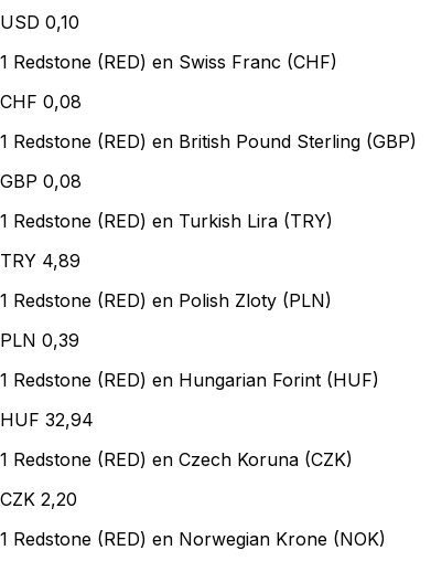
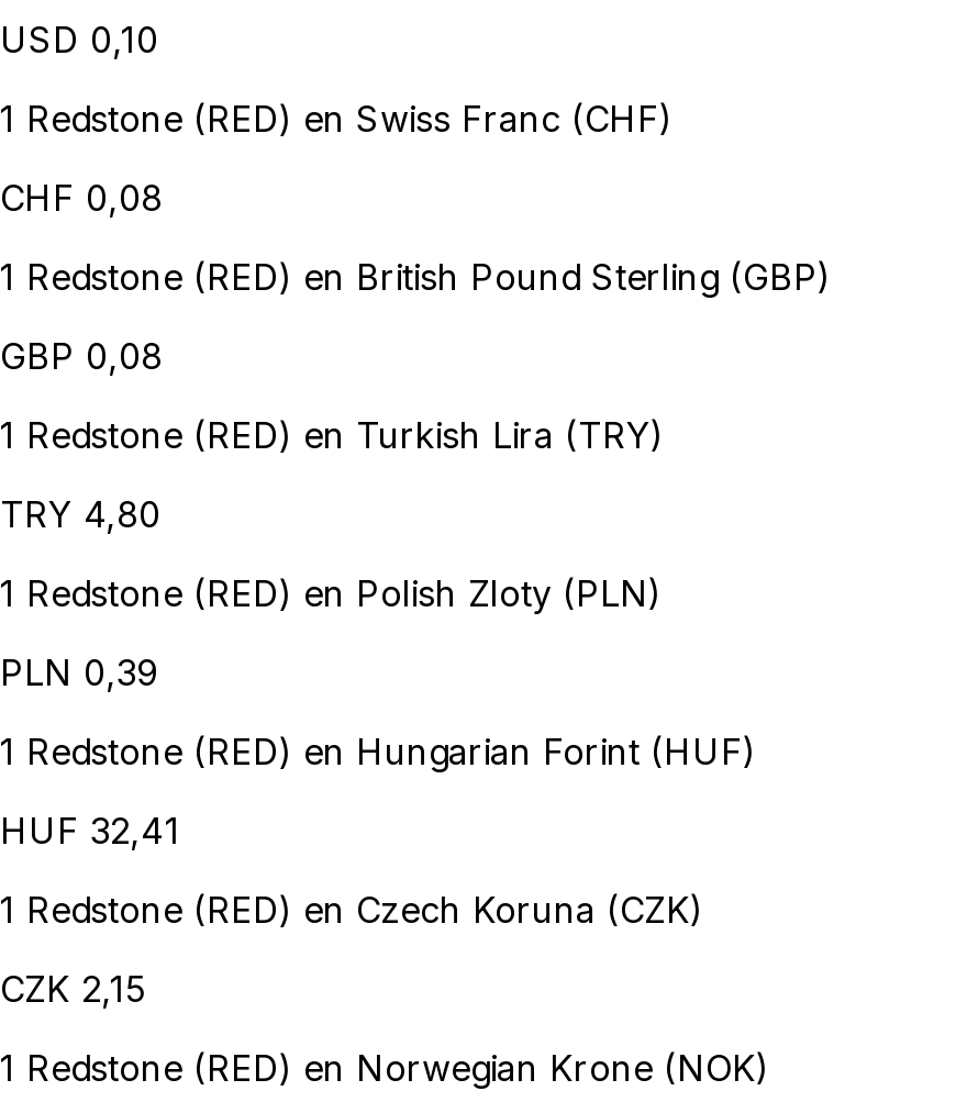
[0,250,80,272] TRY 4,89 -> [0,493,160,537] TRY 4,80
[0,409,94,431] HUF 32,94 -> [0,809,180,853] HUF 32,41
[0,488,77,510] CZK 2,20 -> [0,967,145,1011] CZK 2,15

